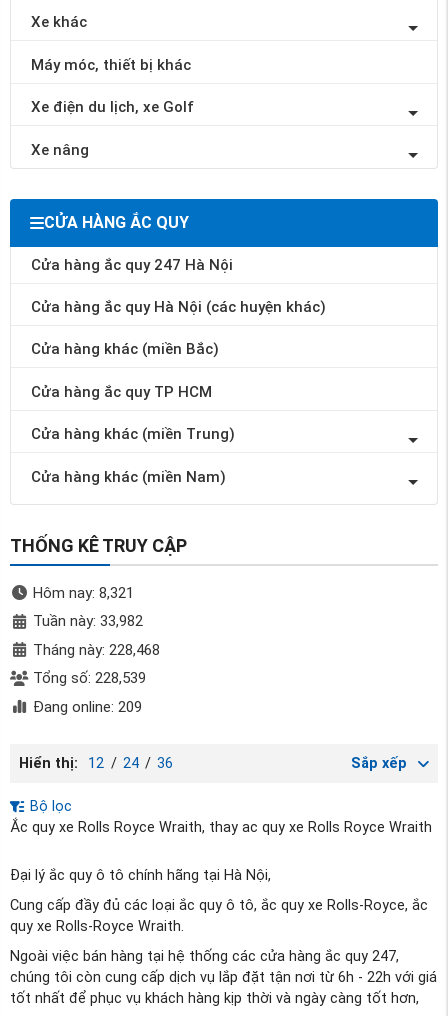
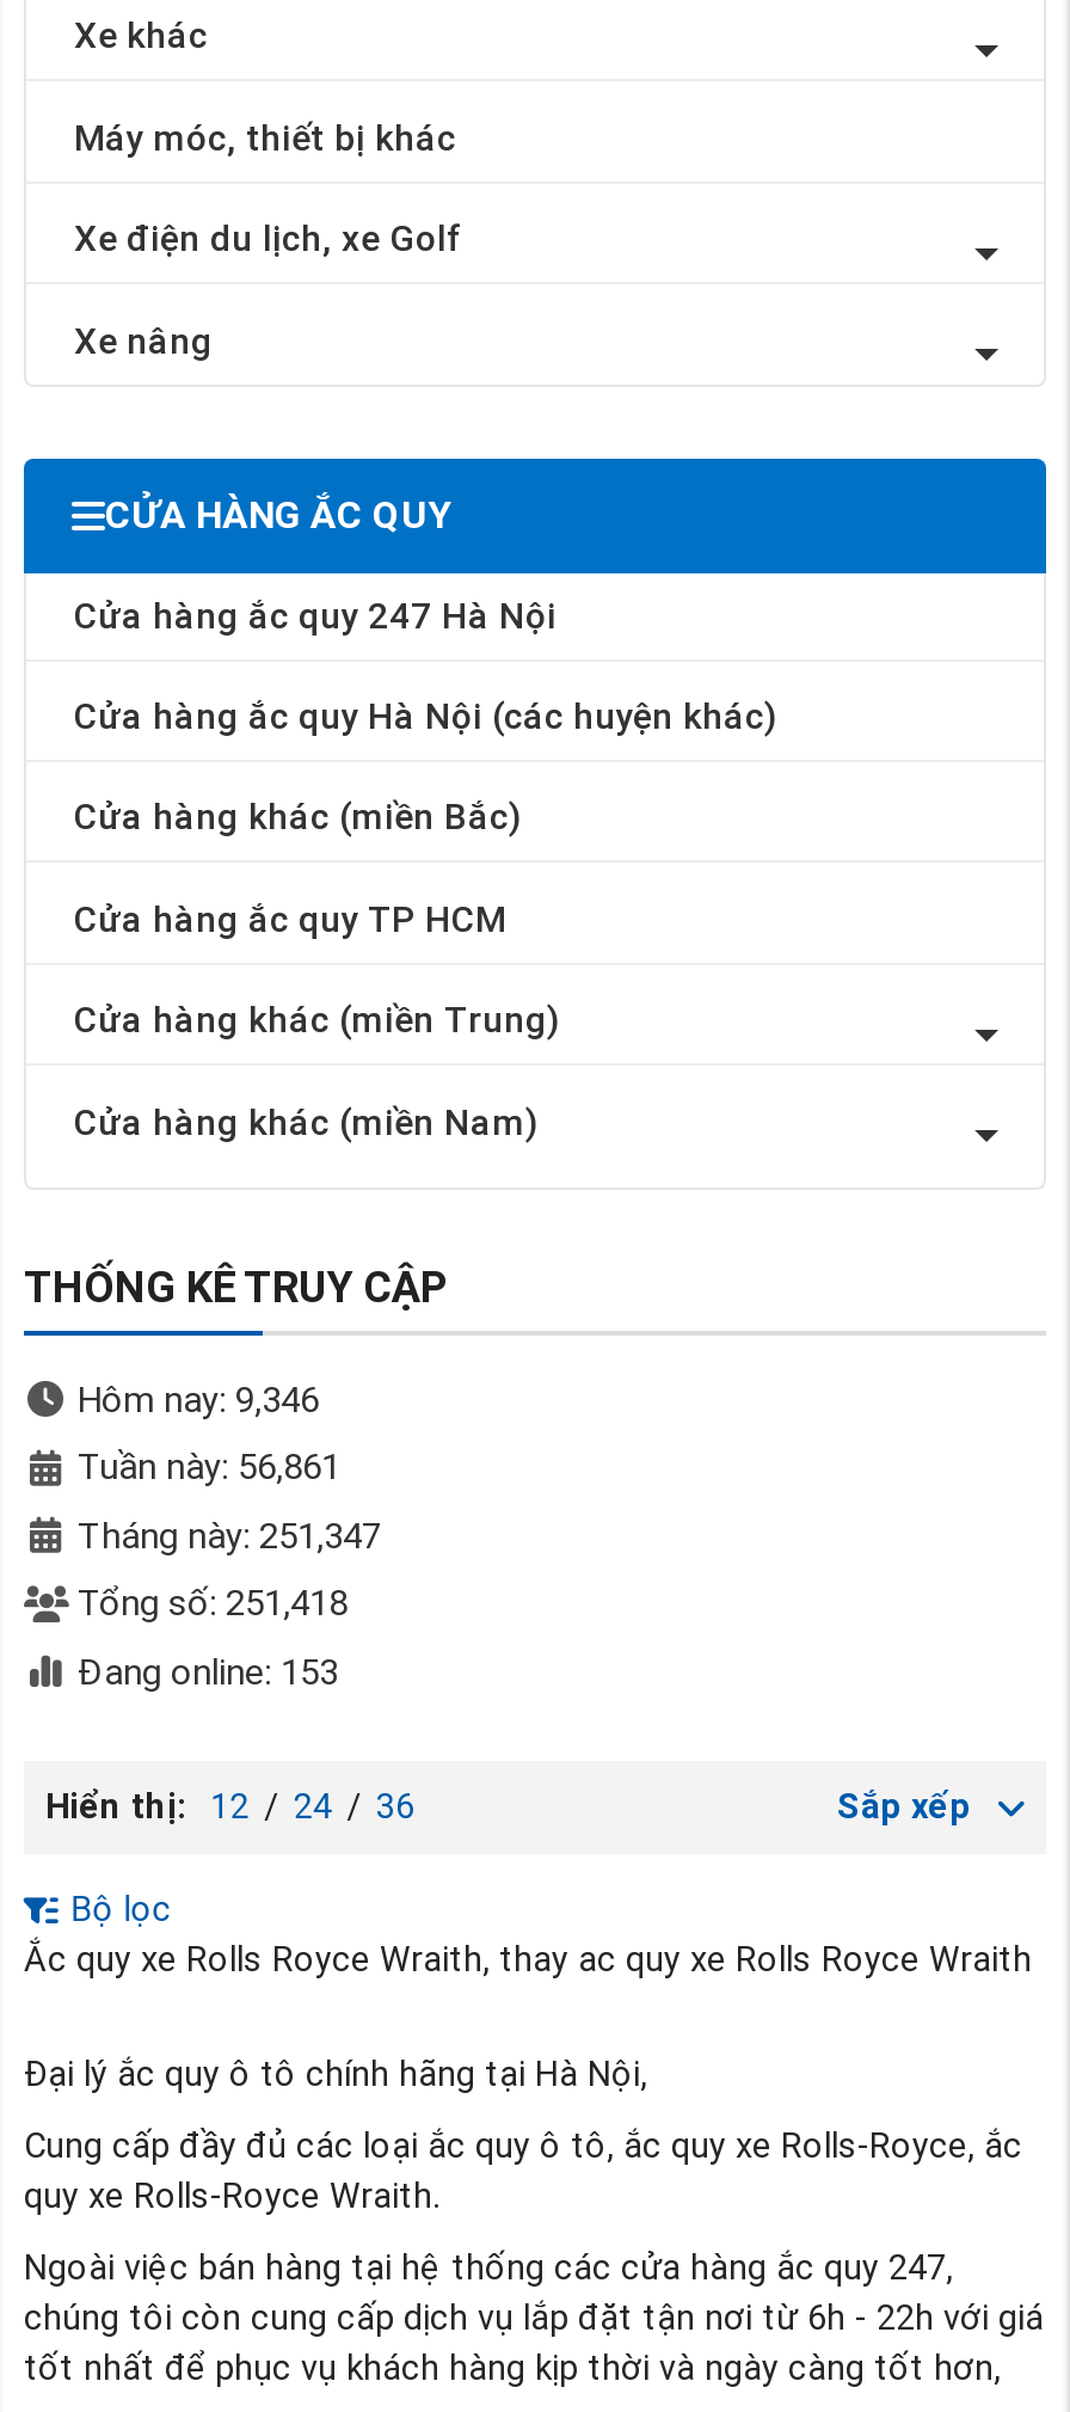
[32,583,133,601] Hôm nay: 8,321 -> [78,1377,319,1420] Hôm nay: 9,346
[32,612,142,630] Tuần này: 33,982 -> [78,1446,340,1489] Tuần này: 56,861
[32,640,159,658] Tháng này: 228,468 -> [78,1514,381,1557] Tháng này: 251,347
[32,669,145,687] Tổng số: 228,539 -> [78,1582,348,1625] Tổng số: 251,418
[32,697,141,715] Đang online: 209 -> [78,1650,338,1693] Đang online: 153

